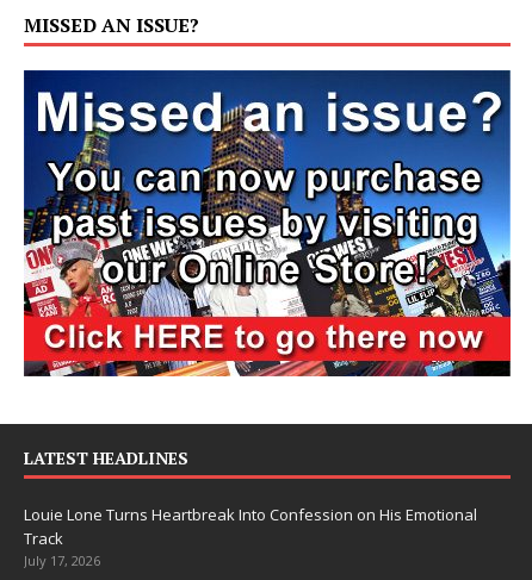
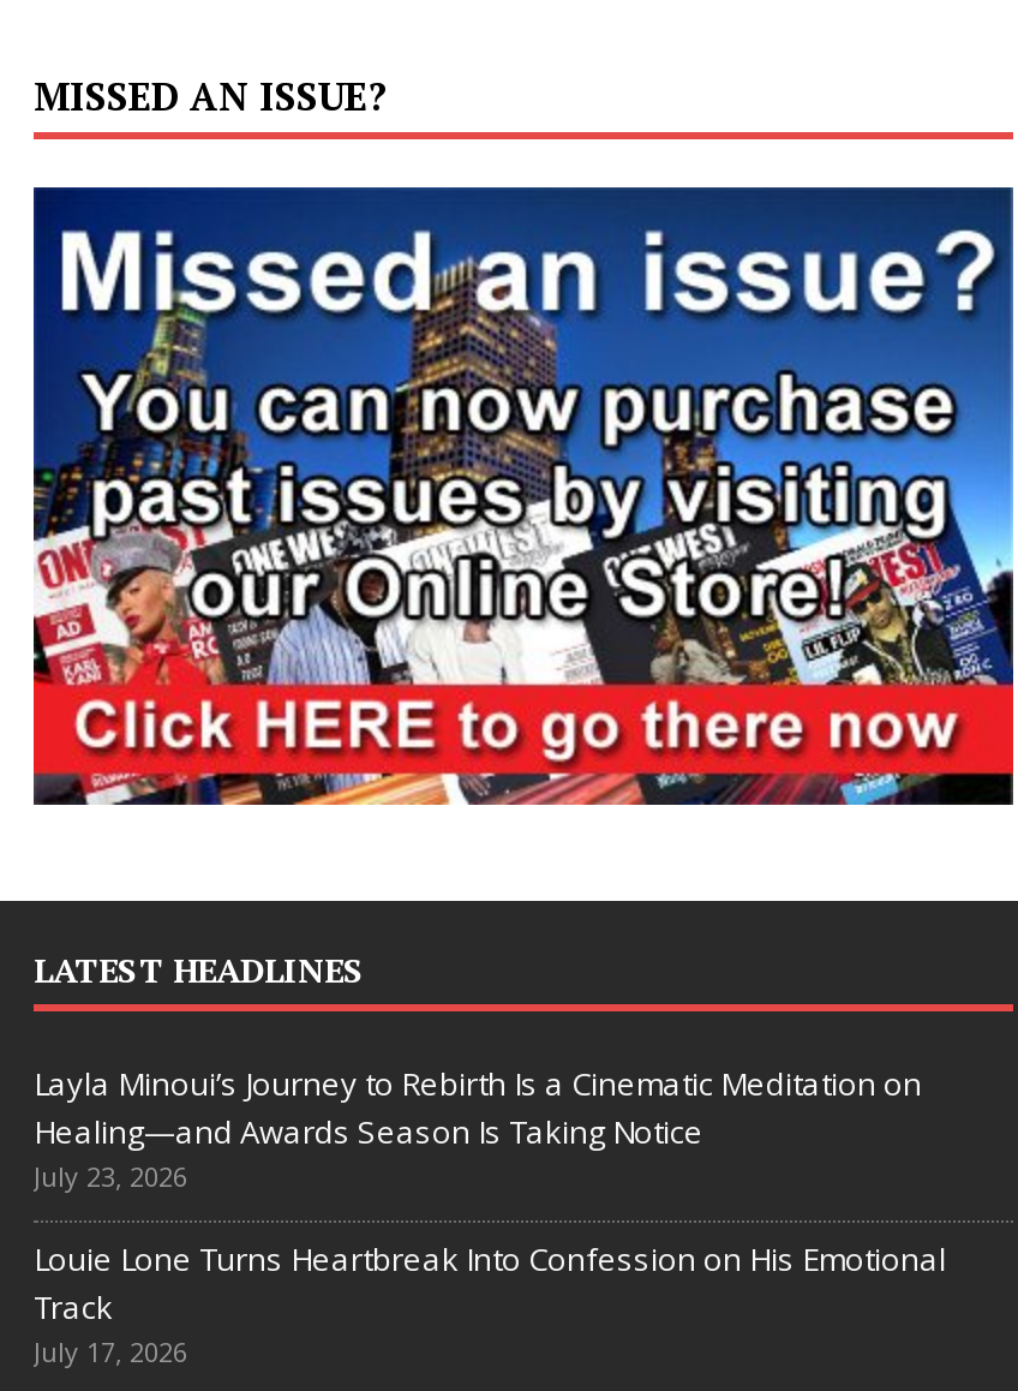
none -> [34,1062,922,1194] Layla Minoui’s Journey to Rebirth Is a Cinematic Meditation on | Healing—and Awards Season Is Taking Notice | July 23, 2026

